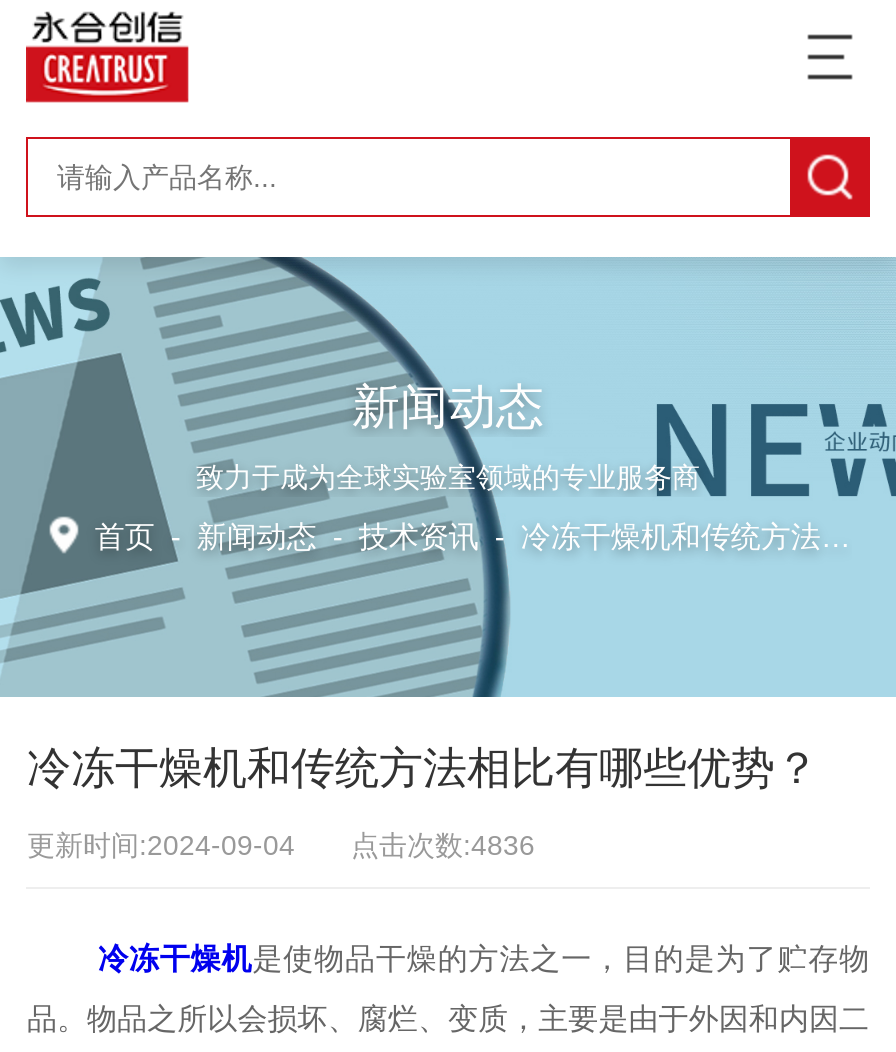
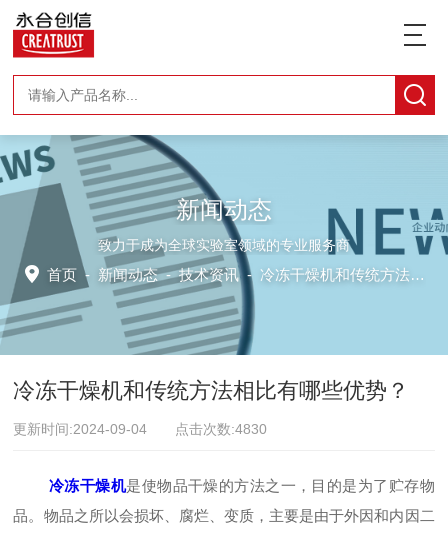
[27,829,535,861] 更新时间:2024-09-04 点击次数:4836 -> [13,421,267,437] 更新时间:2024-09-04 点击次数:4830

